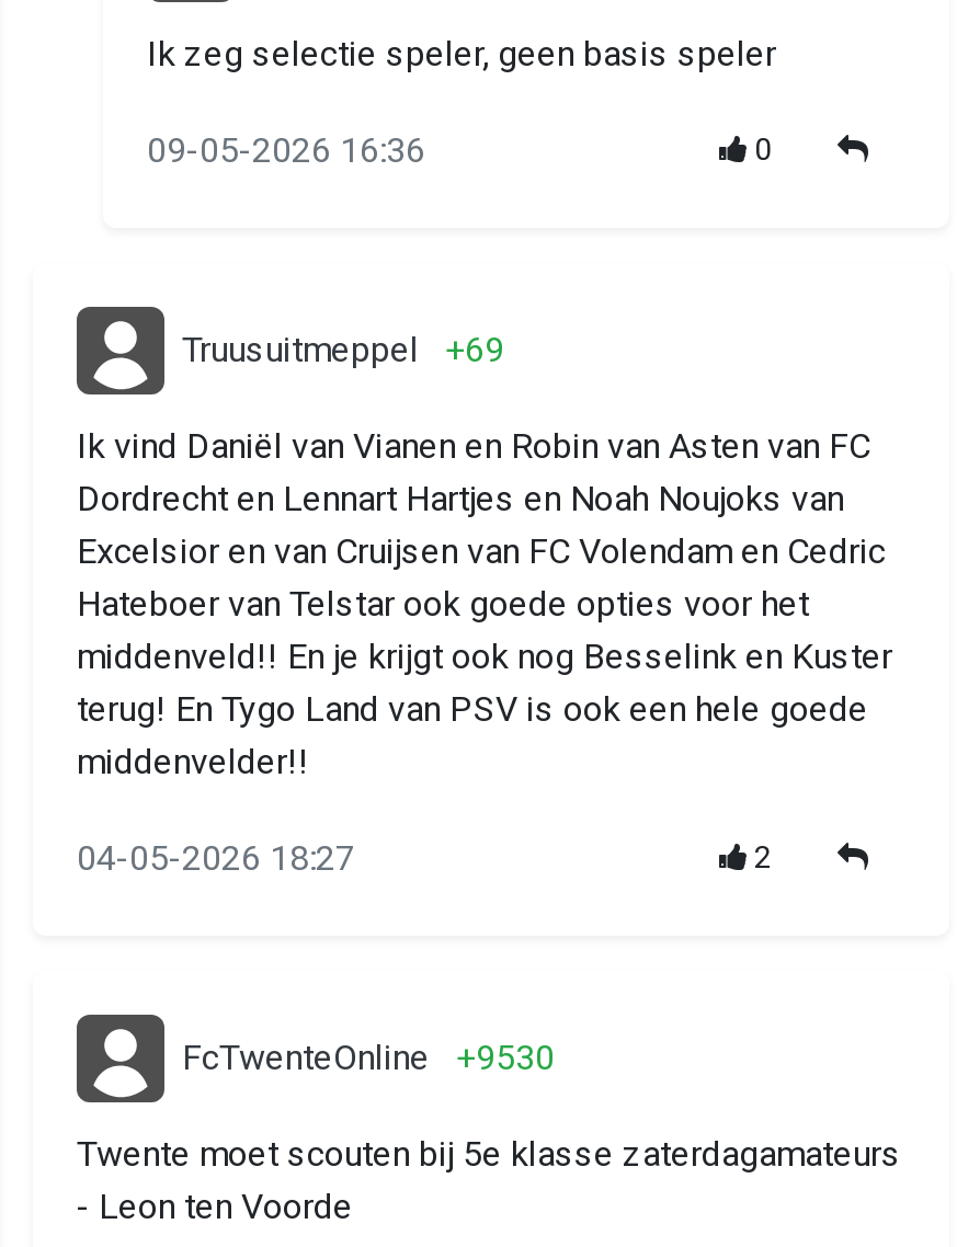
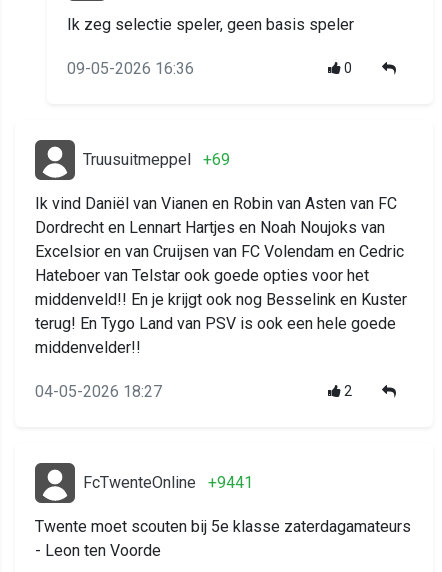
[182,1036,555,1078] FcTwenteOnline +9530 -> [83,473,253,492] FcTwenteOnline +9441

